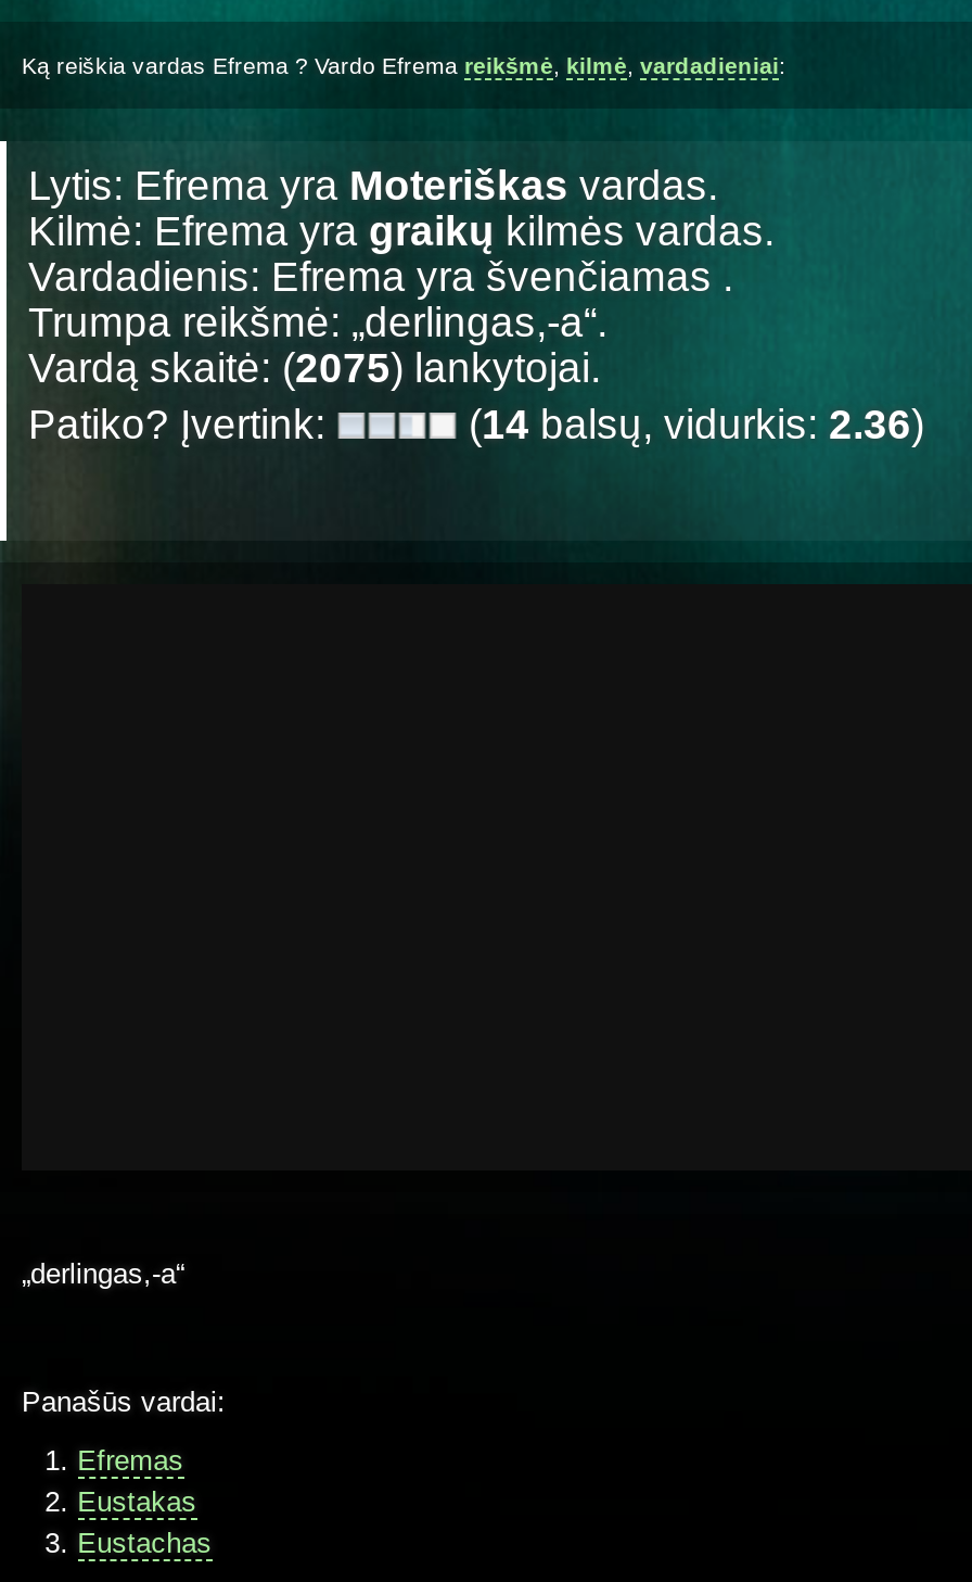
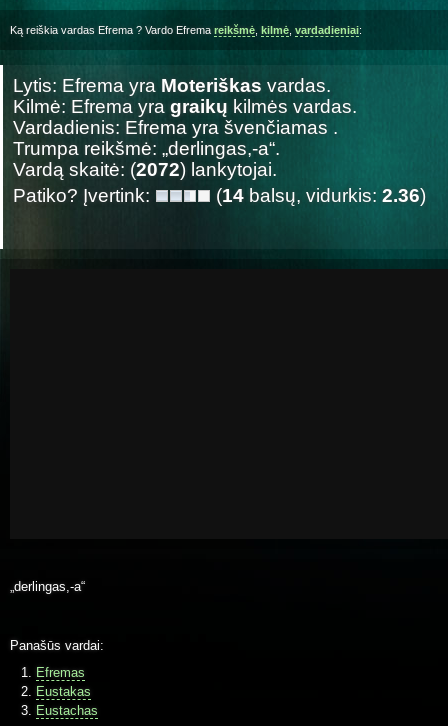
[28,345,601,390] Vardą skaitė: (2075) lankytojai. -> [13,159,277,180] Vardą skaitė: (2072) lankytojai.

